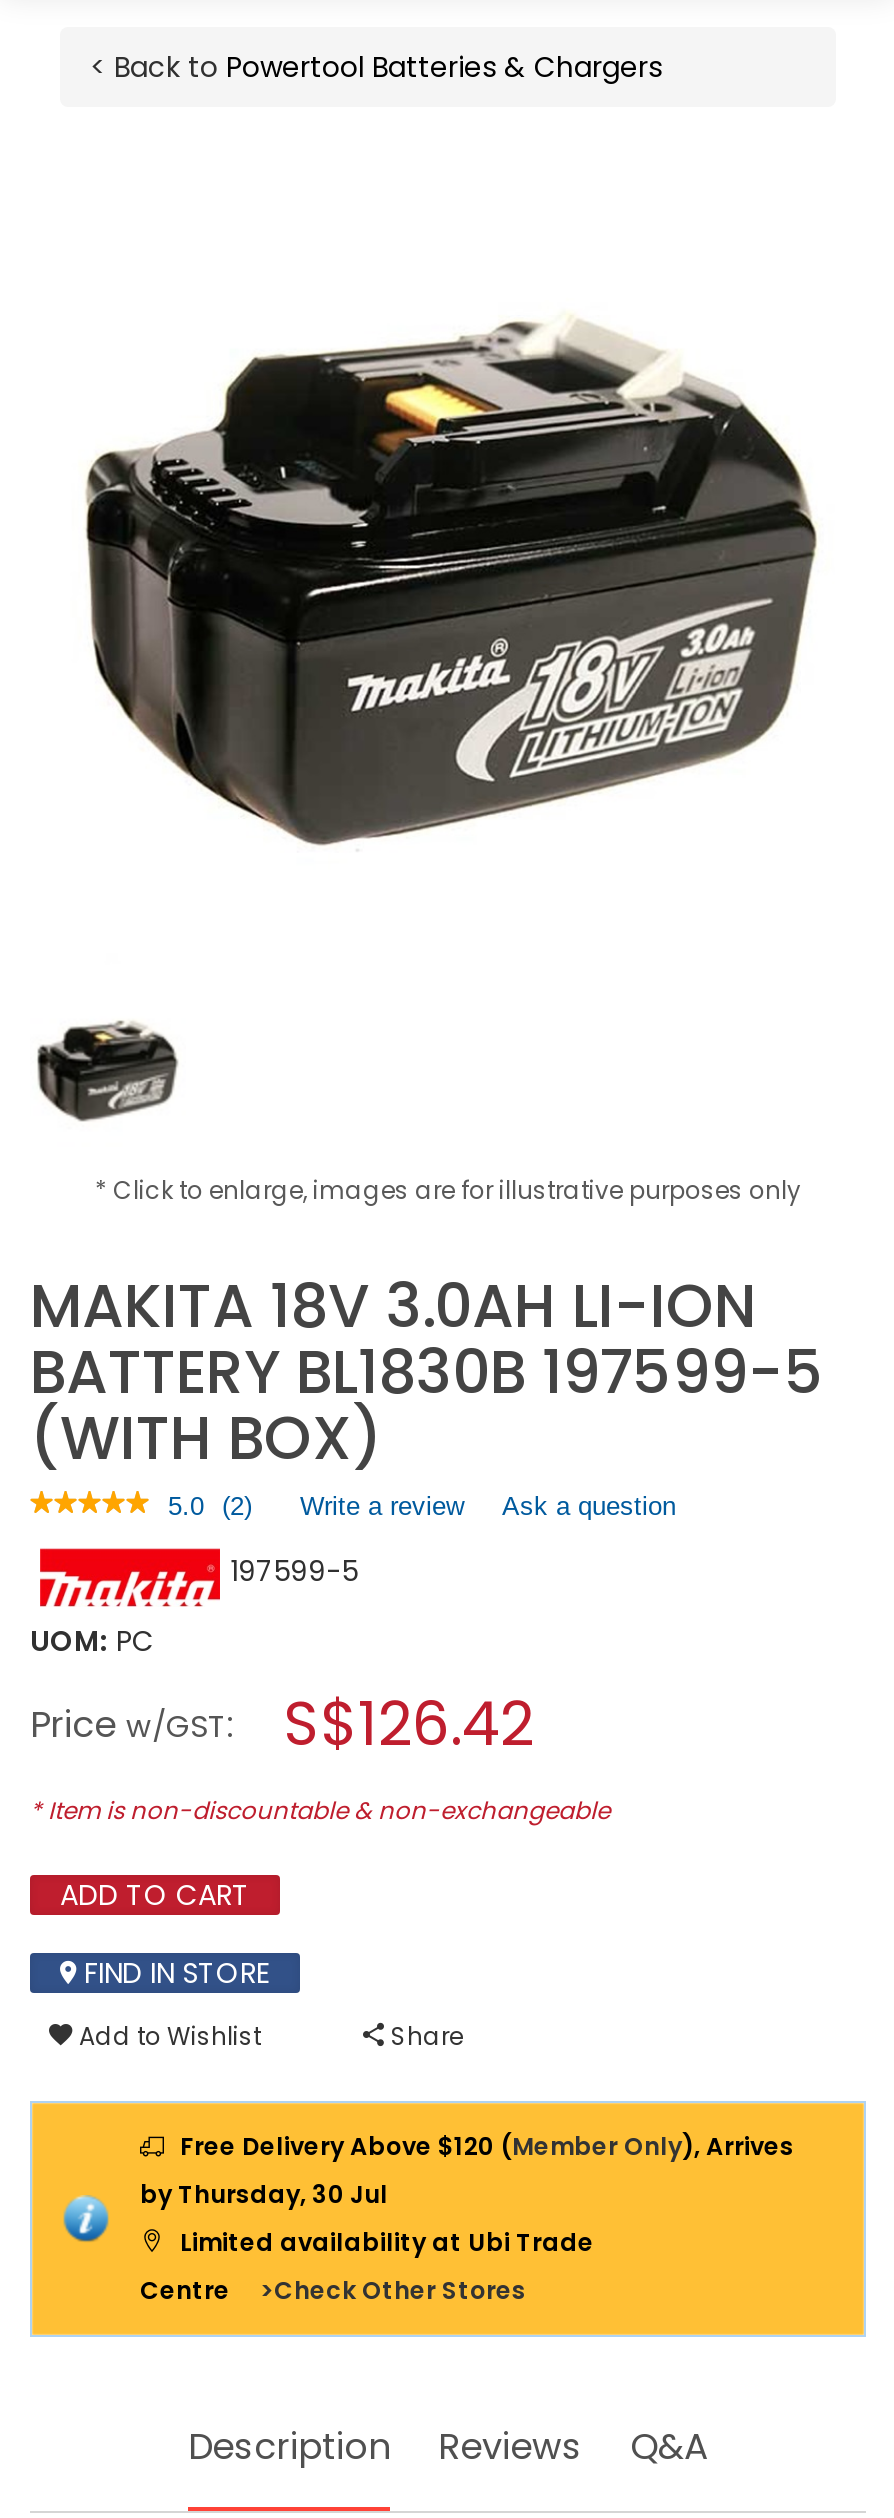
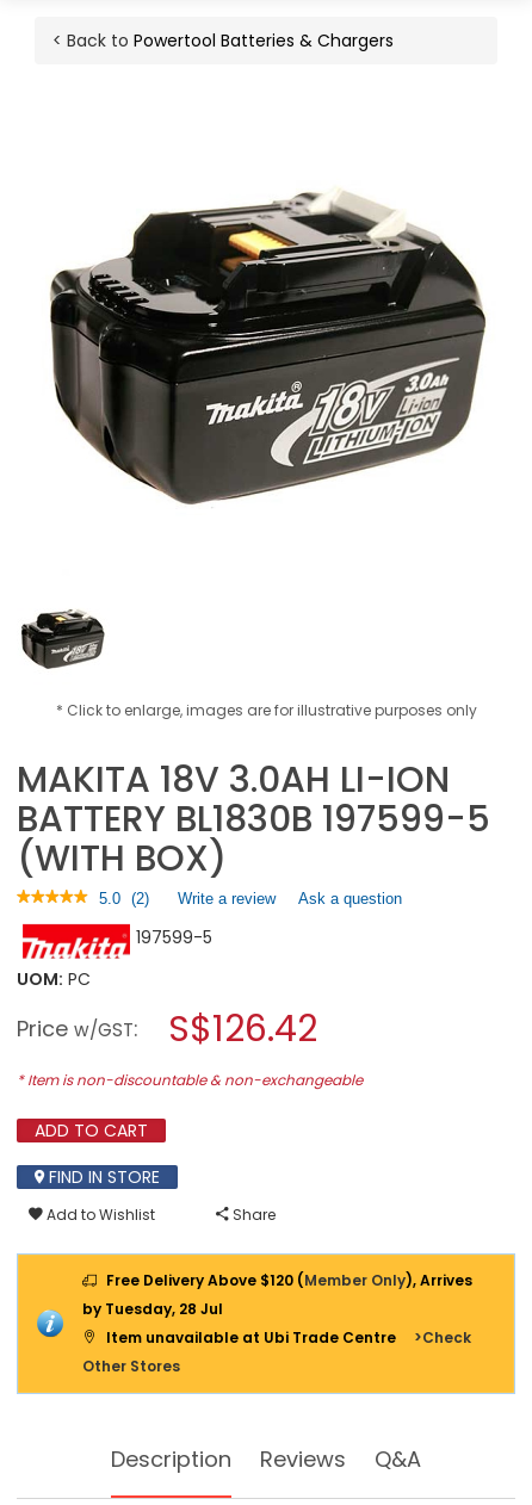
[140,2177,594,2307] by Thursday, 30 Jul | Limited availability at Ubi Trade | Centre | >Check Other Stores -> [82,1299,471,1376] by Tuesday, 28 Jul | Item unavailable at Ubi Trade Centre | >Check | Other Stores

